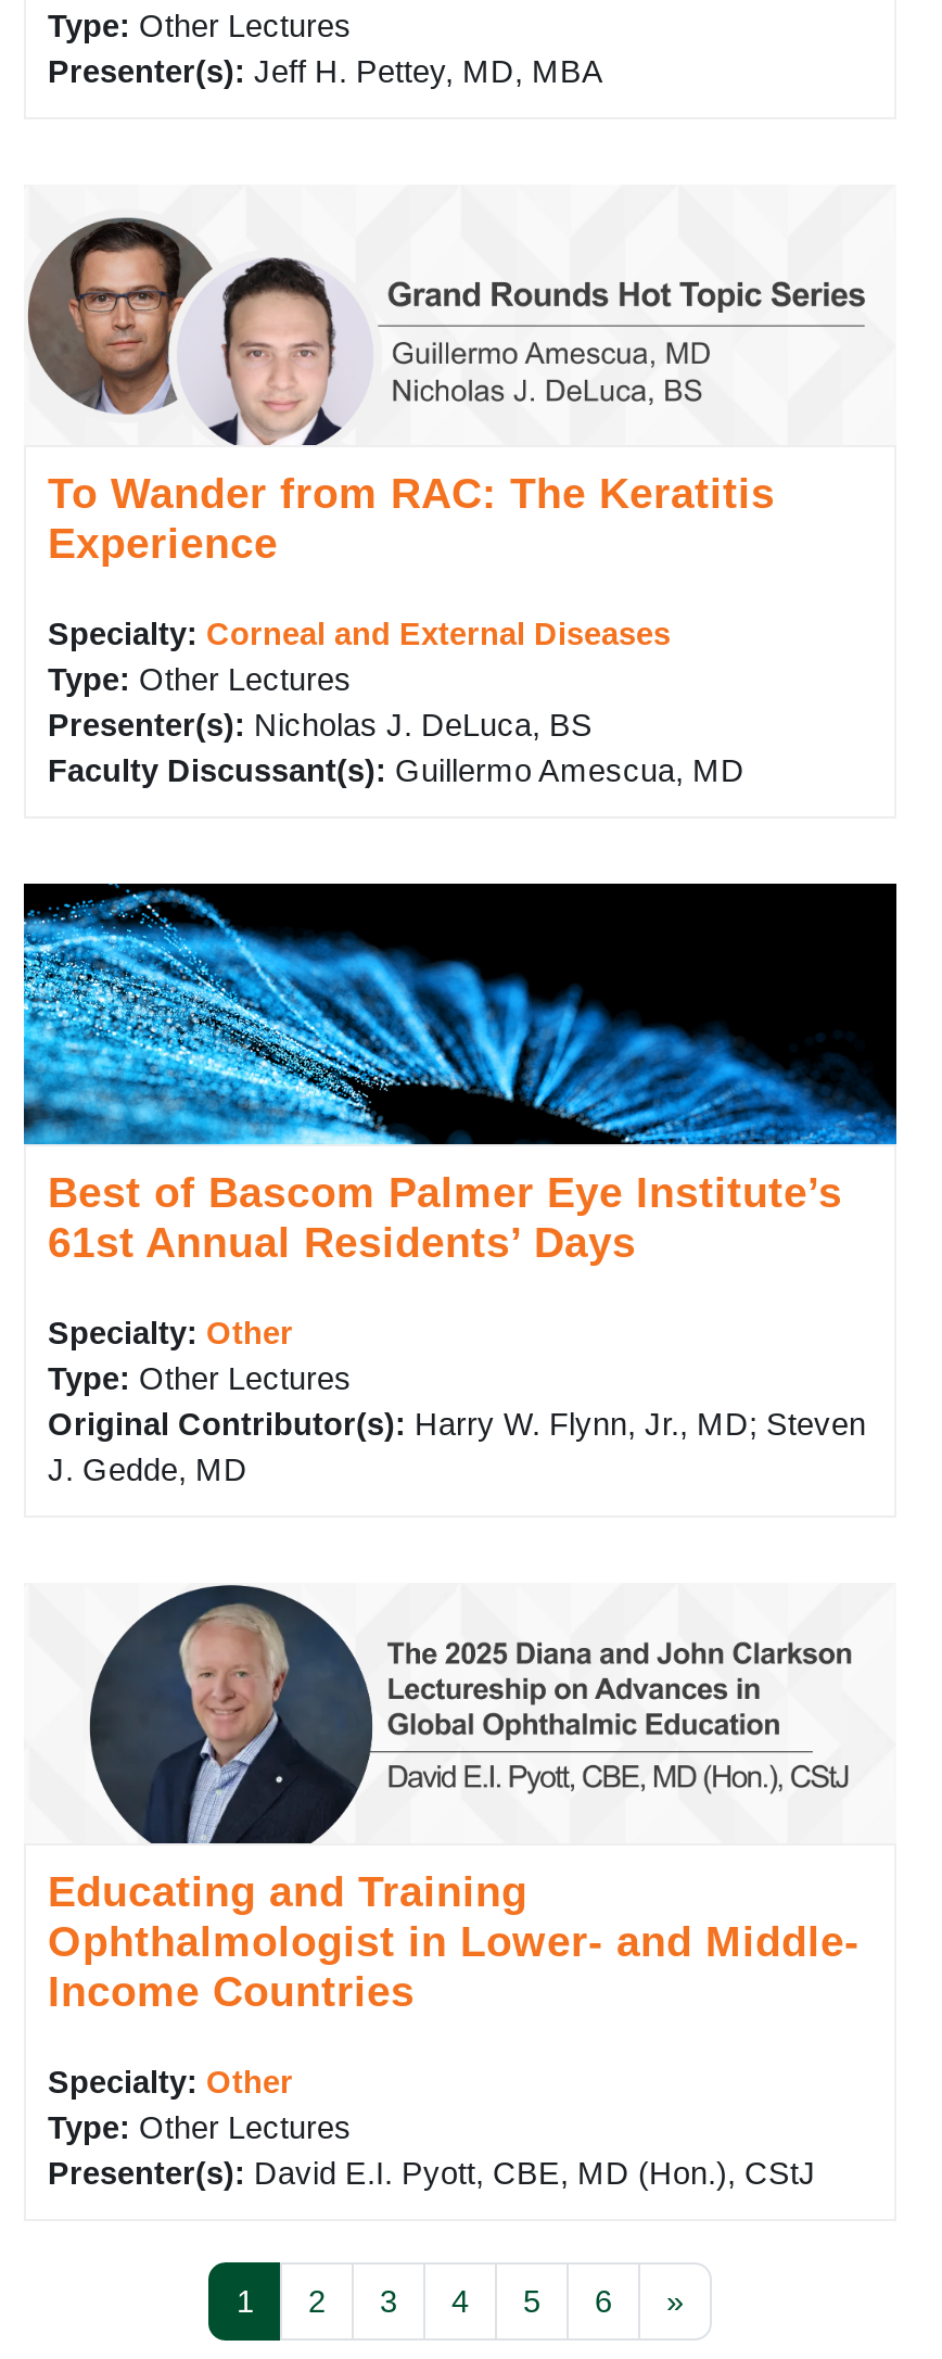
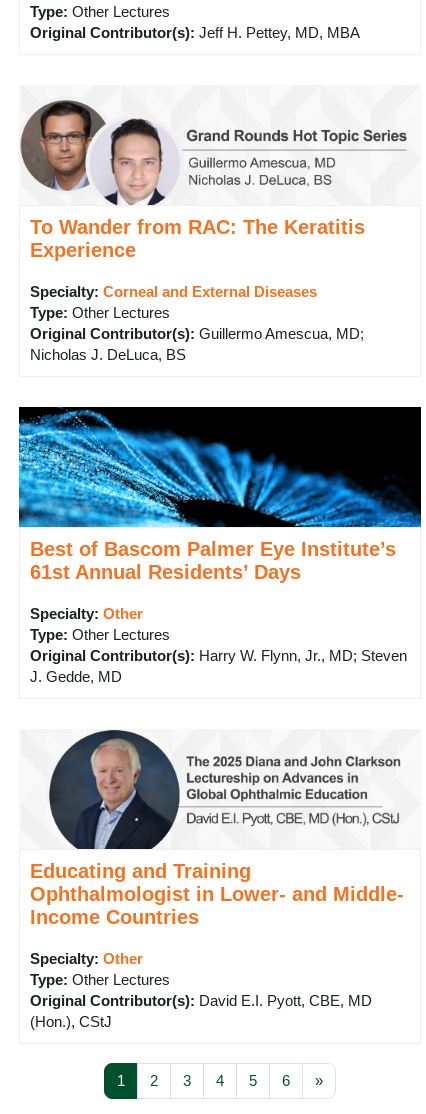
[48,54,603,89] Presenter(s): Jeff H. Pettey, MD, MBA -> [30,25,360,41] Original Contributor(s): Jeff H. Pettey, MD, MBA
[48,708,744,788] Presenter(s): Nicholas J. DeLuca, BS | Faculty Discussant(s): Guillermo Amescua, MD -> [30,326,364,363] Original Contributor(s): Guillermo Amescua, MD; | Nicholas J. DeLuca, BS
[48,2156,816,2191] Presenter(s): David E.I. Pyott, CBE, MD (Hon.), CStJ -> [30,993,372,1030] Original Contributor(s): David E.I. Pyott, CBE, MD | (Hon.), CStJ

